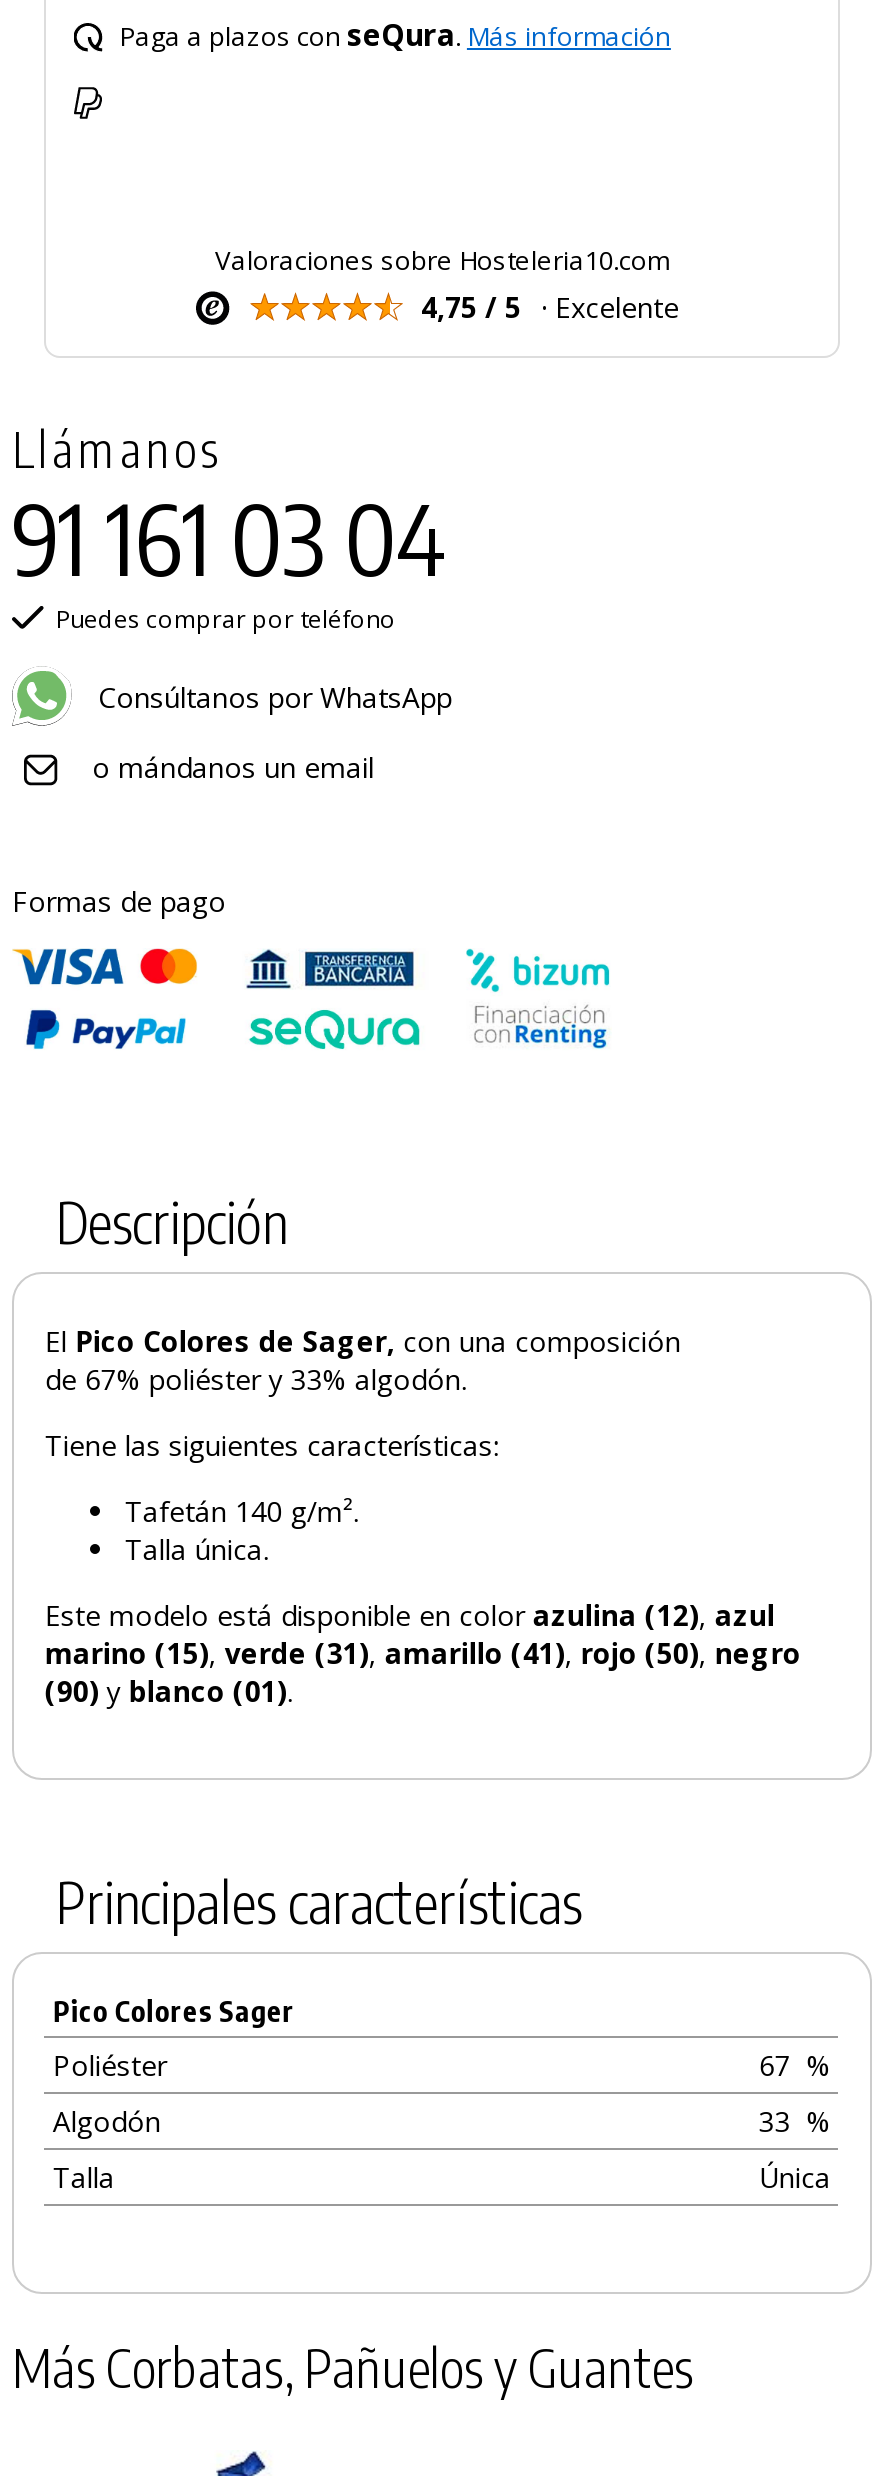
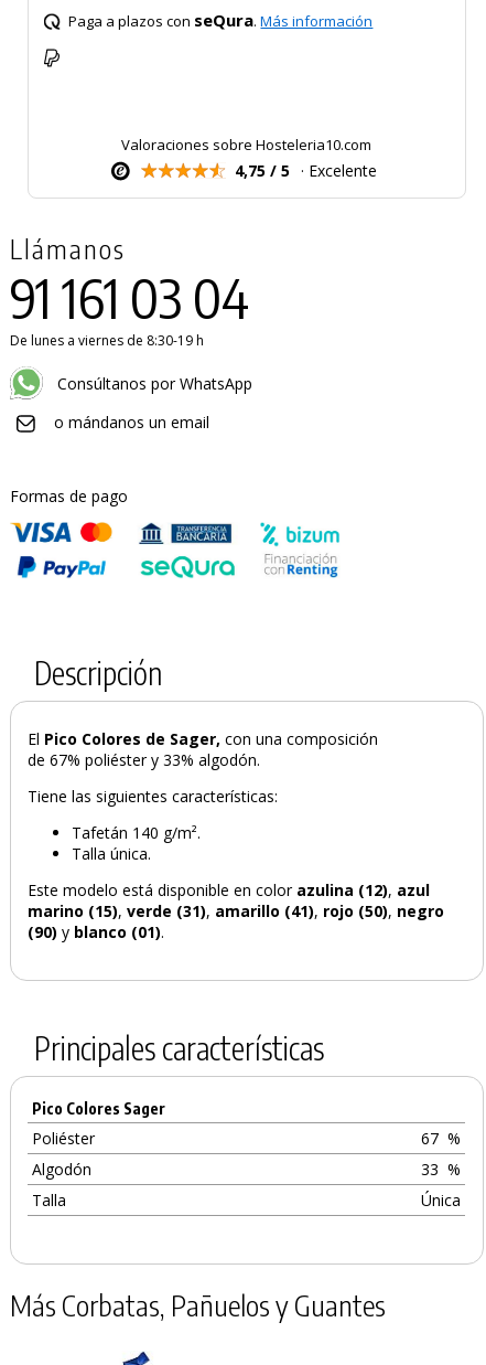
[56,602,396,636] Puedes comprar por teléfono -> [10,331,204,350] De lunes a viernes de 8:30-19 h

